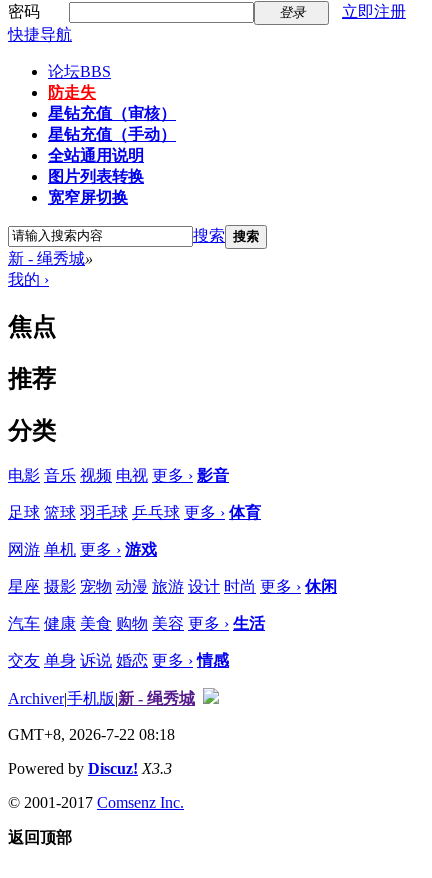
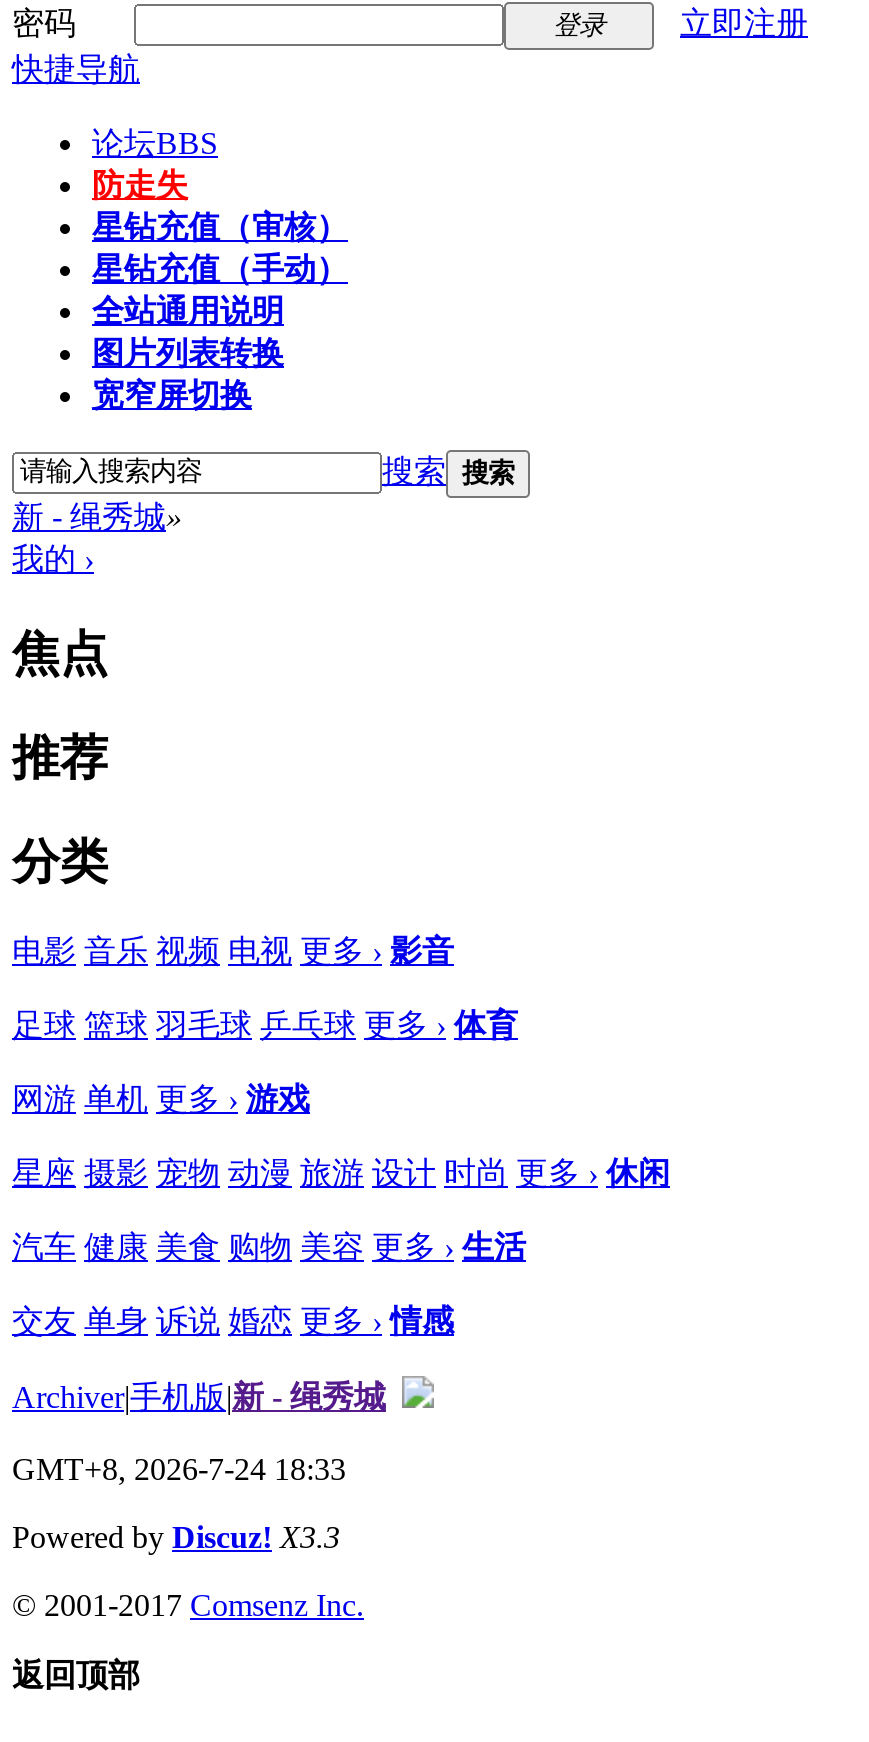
[8,726,175,743] GMT+8, 2026-7-22 08:18 -> [12,1453,346,1487] GMT+8, 2026-7-24 18:33

